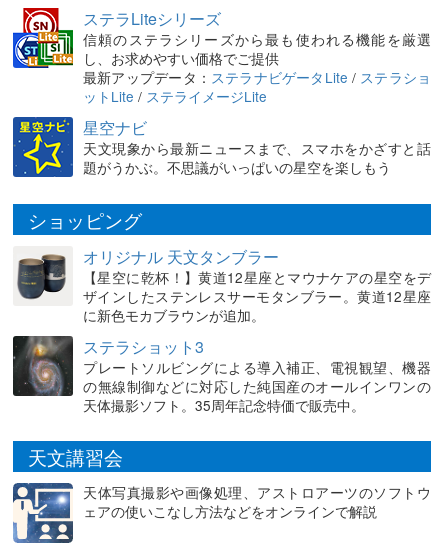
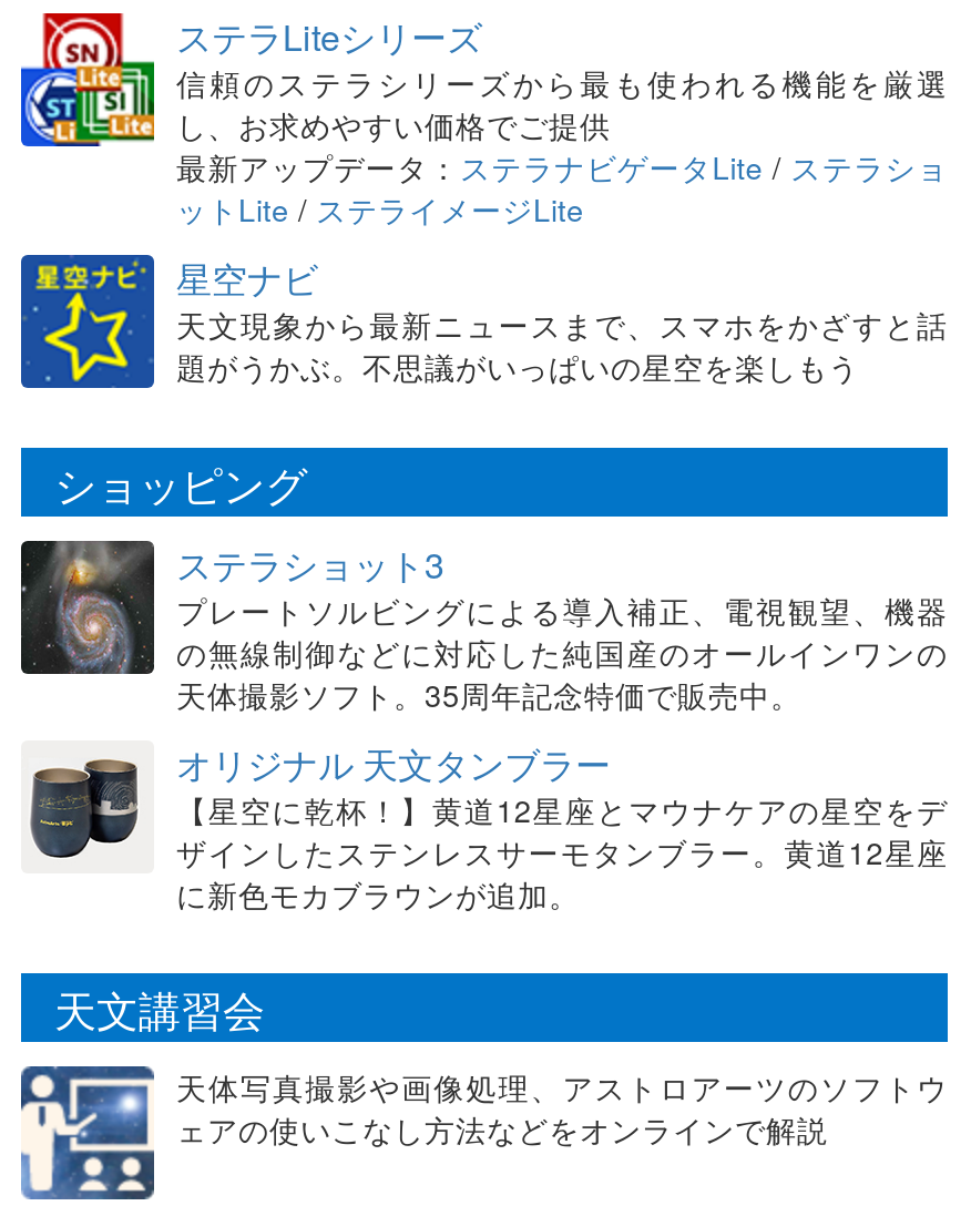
moved [16,245,431,325] -> [28,737,948,915]: [image] | オリジナル 天文タンブラー | 【星空に乾杯！】黄道12星座とマウナケアの星空をデ | ザインしたステンレスサーモタンブラー。黄道12星座 | に新色モカブラウンが追加。
moved [12,335,431,415] -> [19,538,948,715]: [image] | ステラショット3 | プレートソルビングによる導入補正、電視観望、機器 | の無線制御などに対応した純国産のオールインワンの | 天体撮影ソフト。35周年記念特価で販売中。

